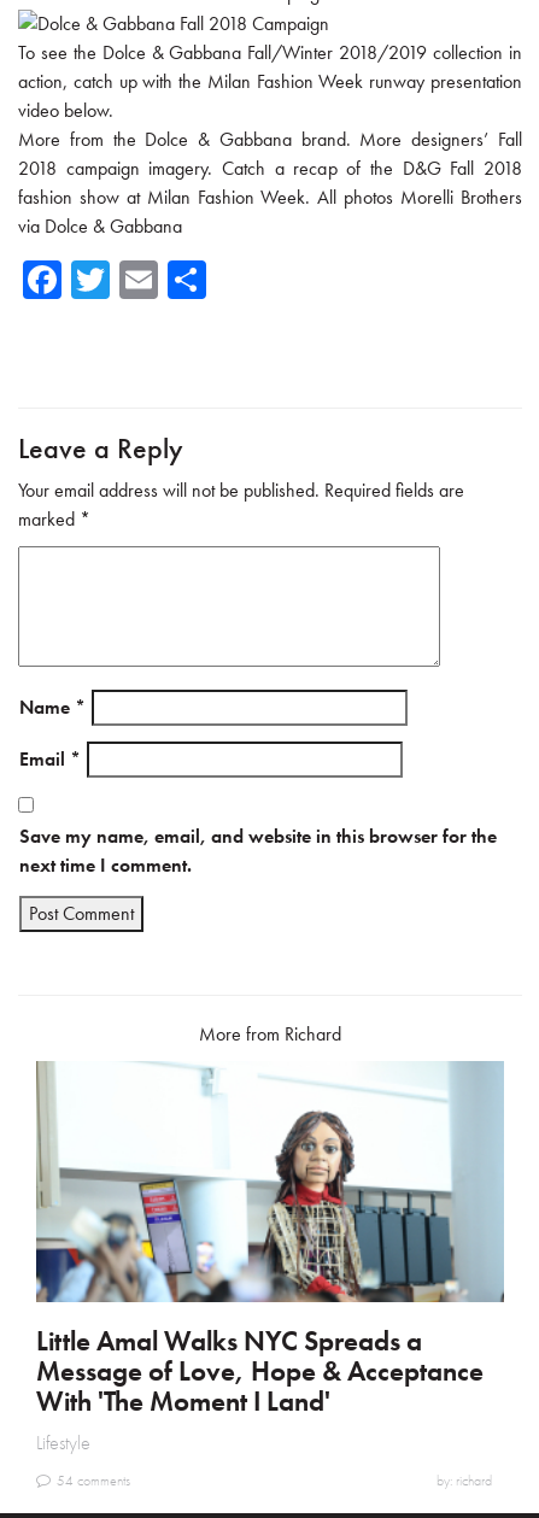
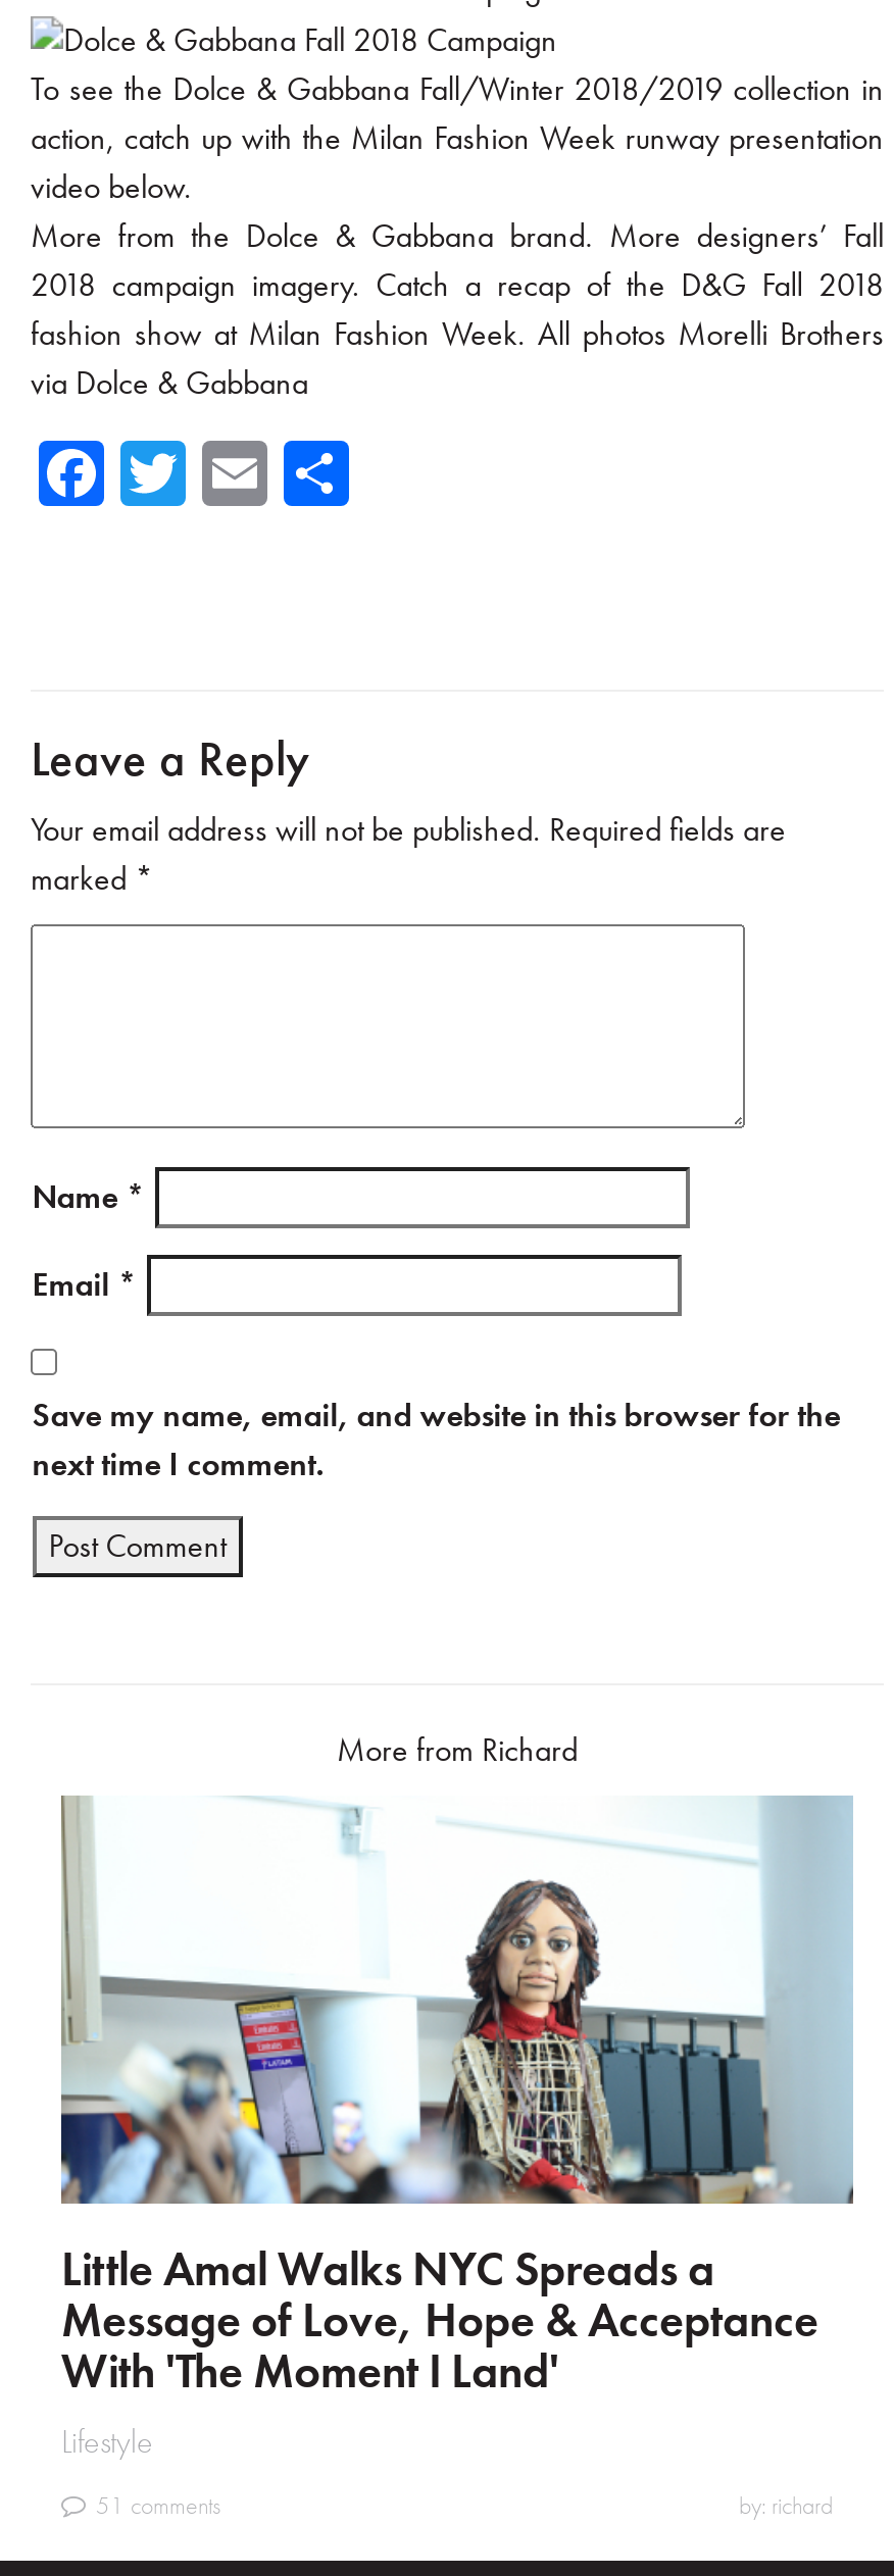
[57,1471,130,1490] 54 comments -> [96,2489,220,2522] 51 comments

